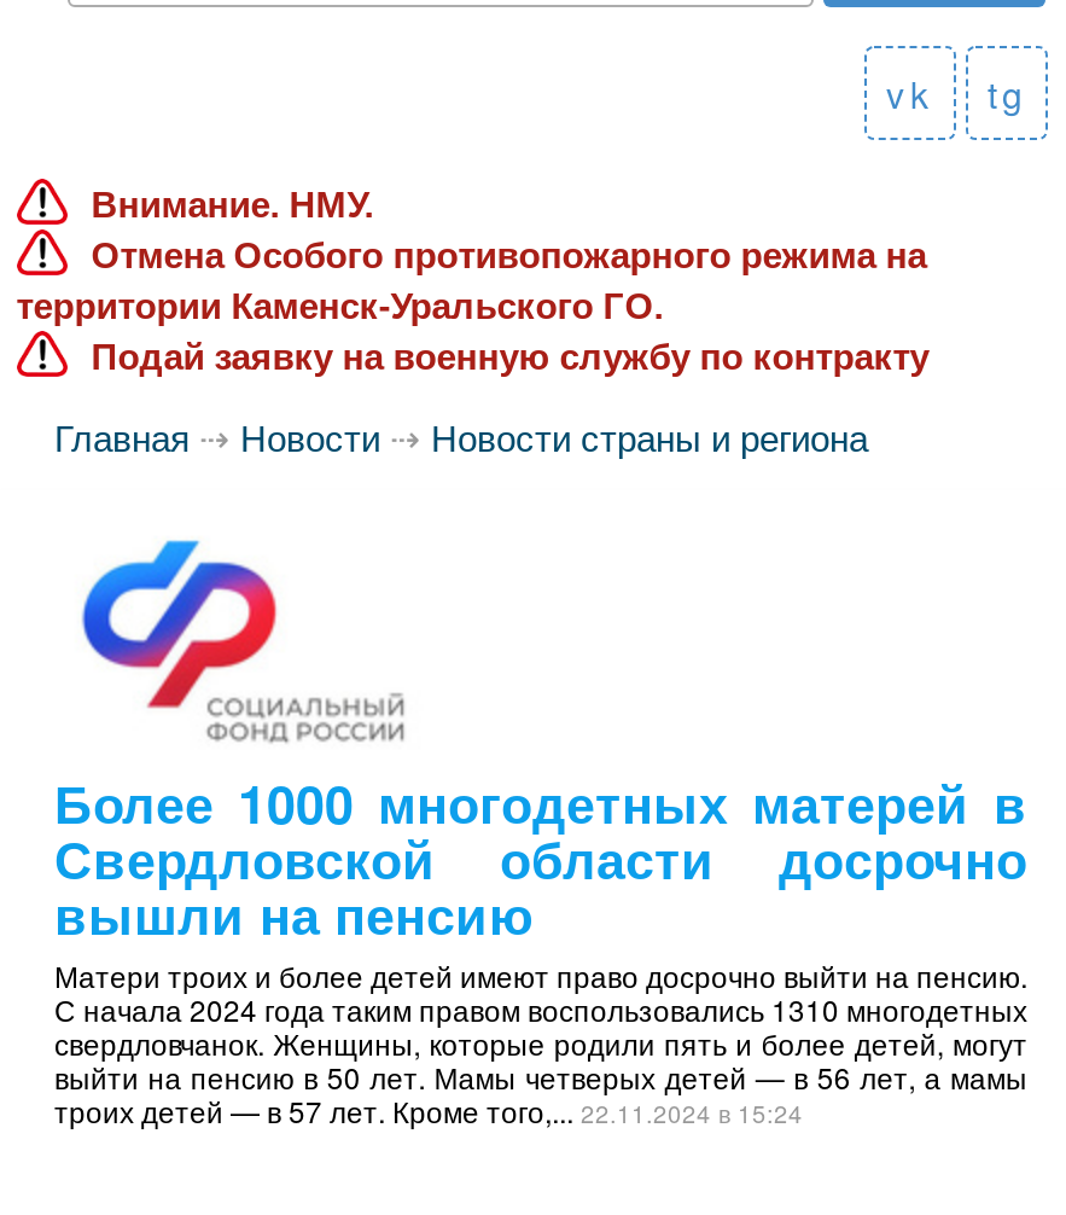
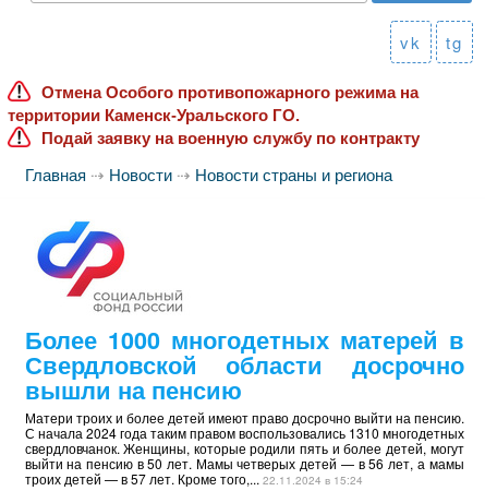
[91,184,374,225] Внимание. НМУ. -> none

